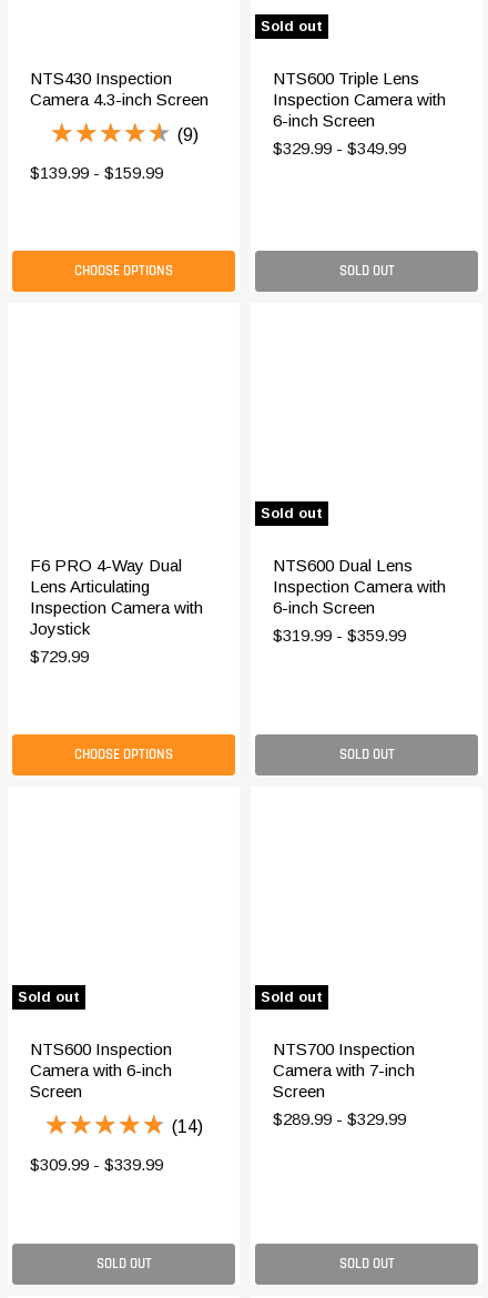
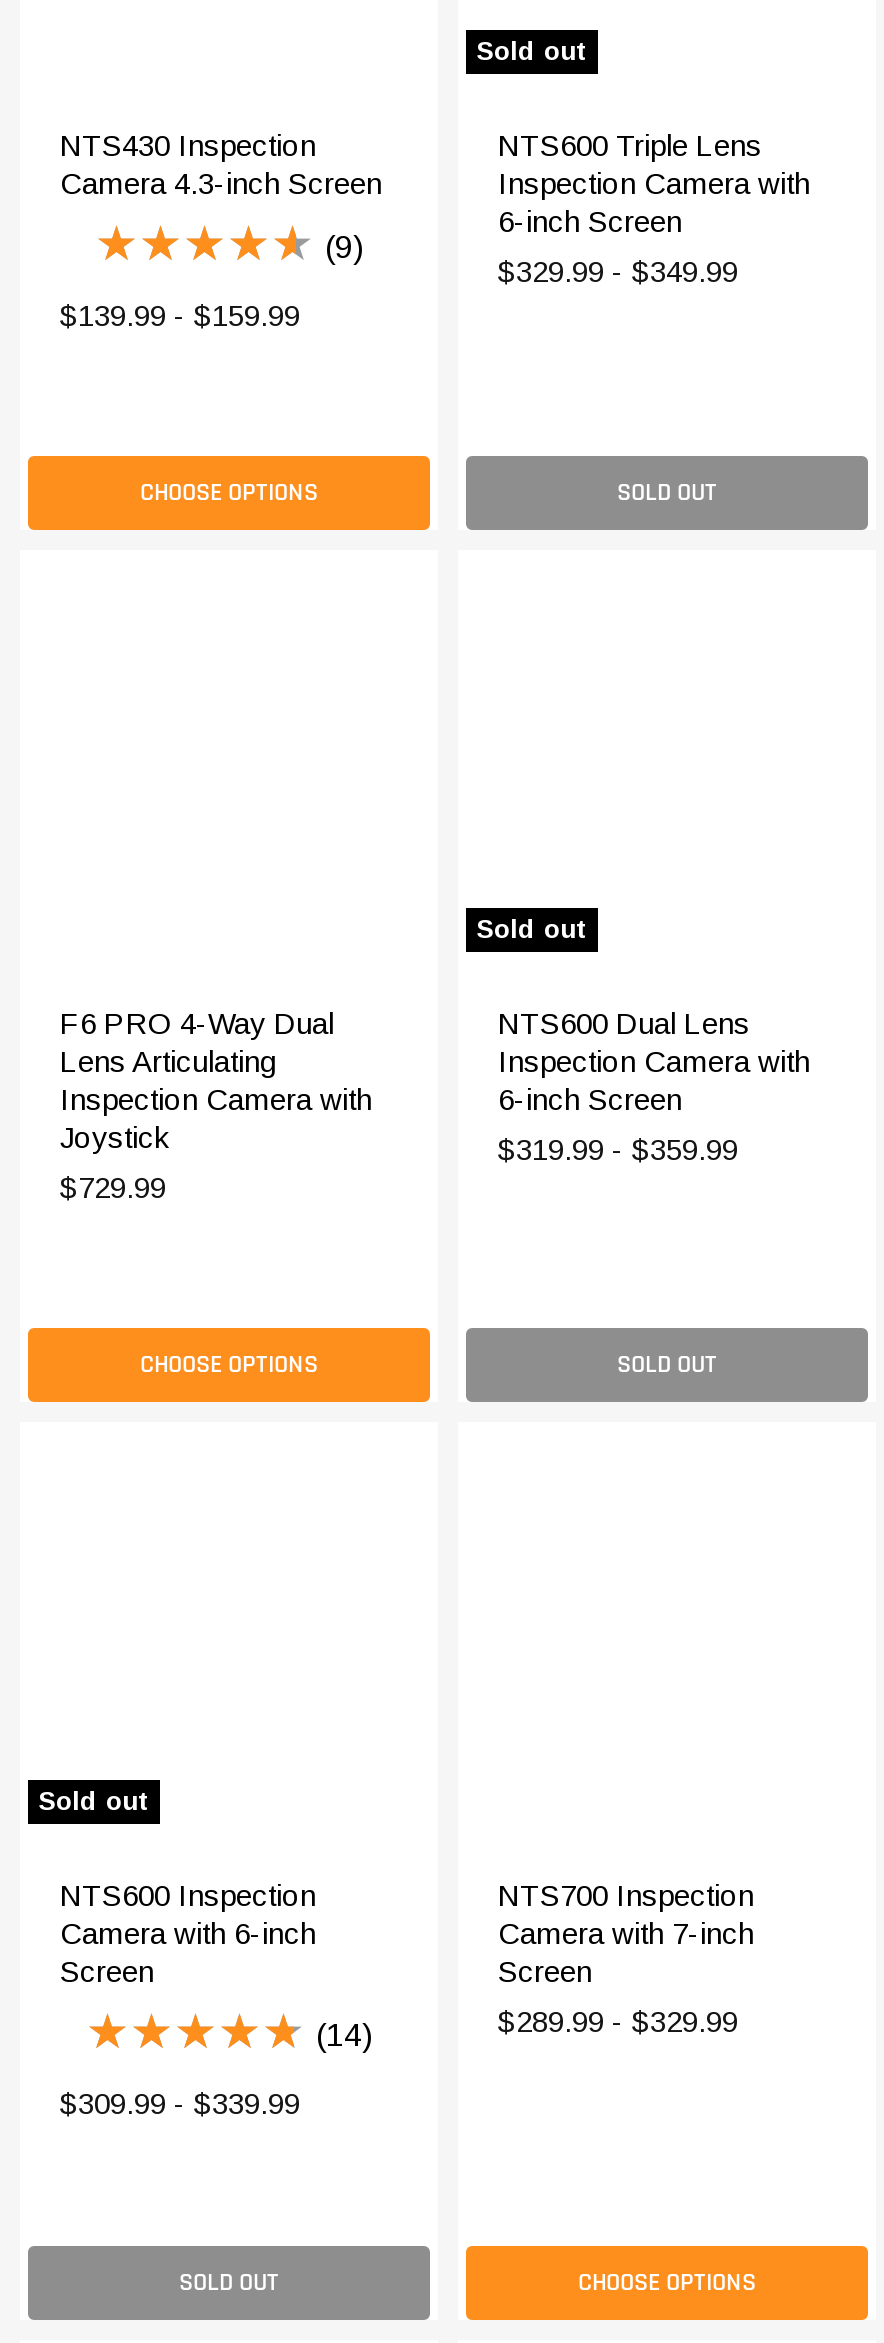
[261,989,323,1006] Sold out -> none
[339,1254,394,1273] SOLD OUT -> [578,2265,756,2299] CHOOSE OPTIONS

